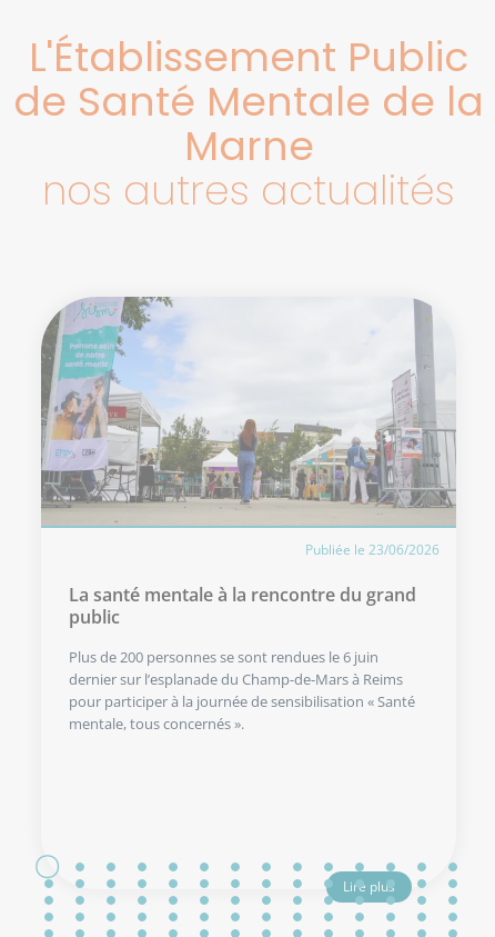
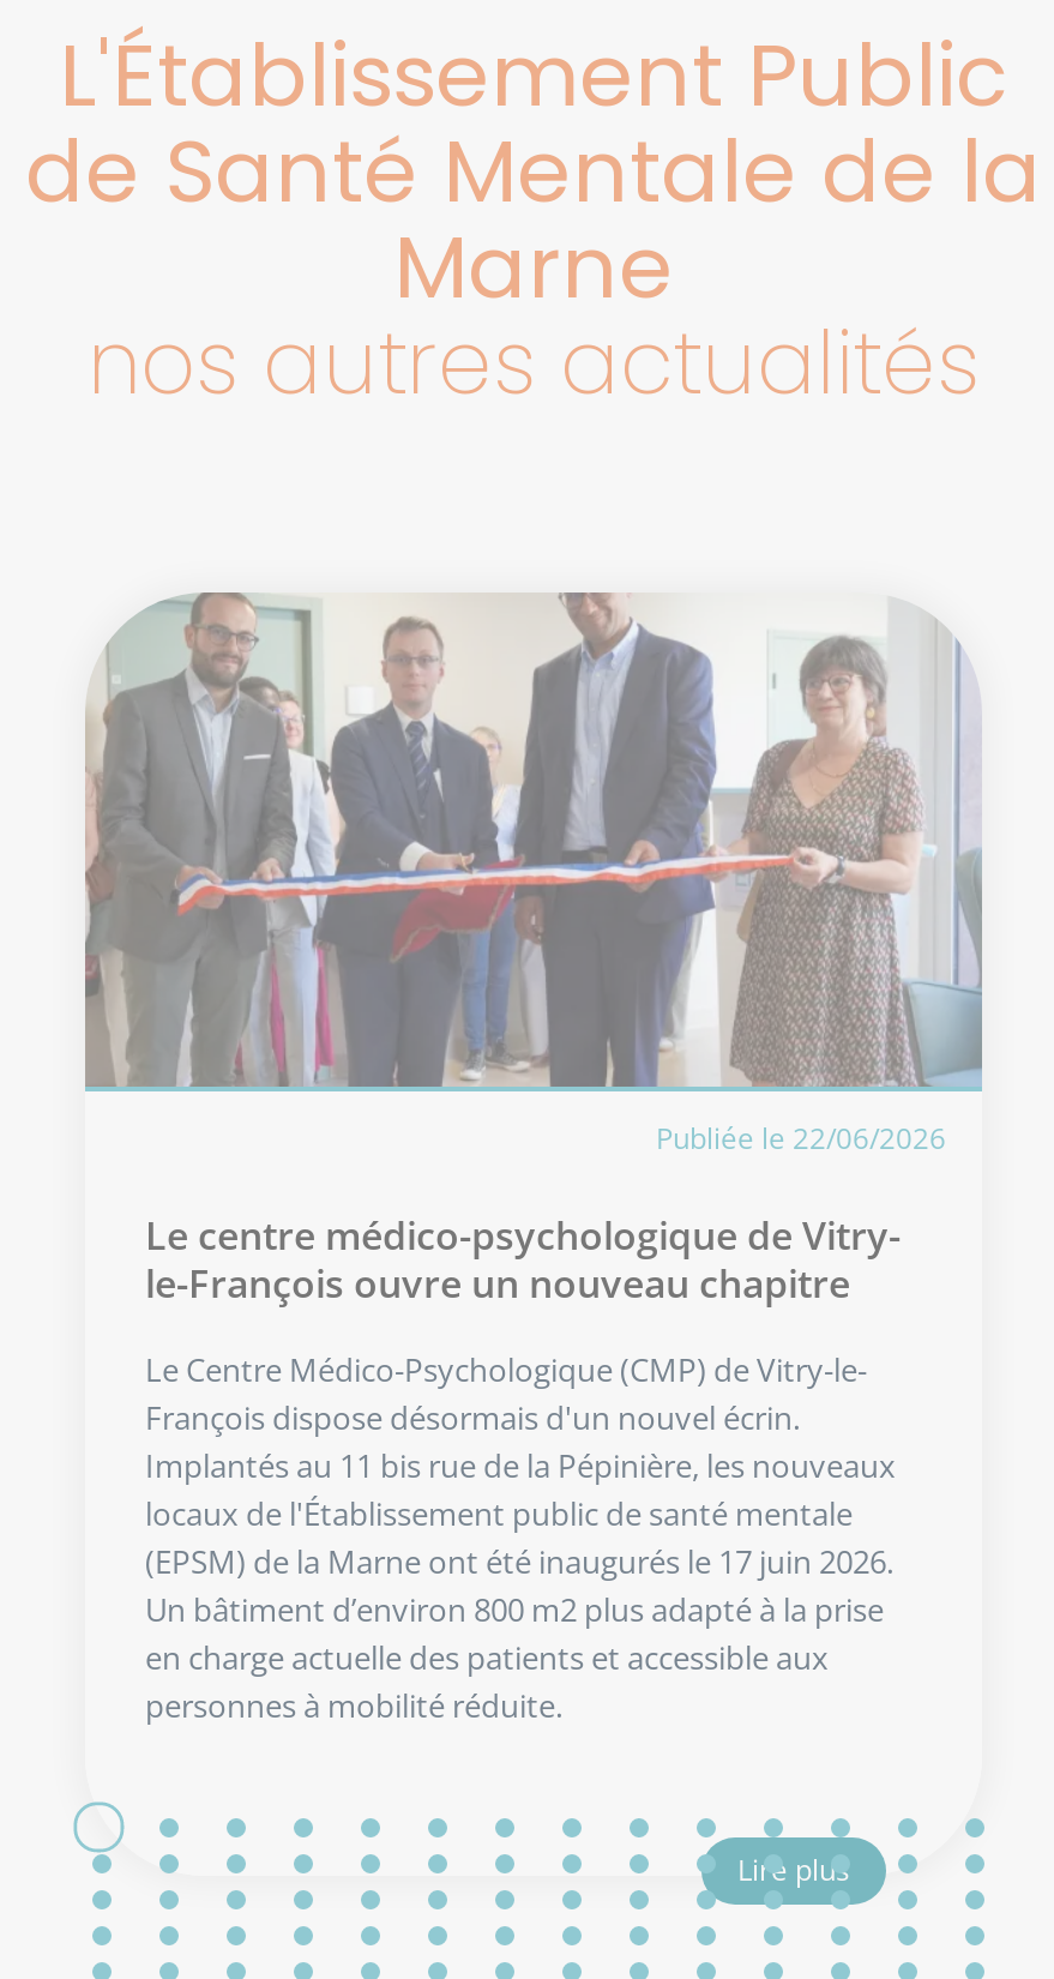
[40,296,456,559] [image] | Publiée le 23/06/2026 -> [83,590,984,1158] [image] | Publiée le 22/06/2026
[69,582,416,629] La santé mentale à la rencontre du grand | public -> [145,1209,901,1309] Le centre médico-psychologique de Vitry- | le-François ouvre un nouveau chapitre
[69,647,415,733] Plus de 200 personnes se sont rendues le 6 juin | dernier sur l’esplanade du Champ-de-Mars à Reims | pour participer à la journée de sensibilisation « Santé | mentale, tous concernés ». -> [145,1348,896,1727] Le Centre Médico-Psychologique (CMP) de Vitry-le- | François dispose désormais d'un nouvel écrin. | Implantés au 11 bis rue de la Pépinière, les nouveaux | locaux de l'Établissement public de santé mentale | (EPSM) de la Marne ont été inaugurés le 17 juin 2026. | Un bâtiment d’environ 800 m2 plus adapté à la prise | en charge actuelle des patients et accessible aux | personnes à mobilité réduite.

